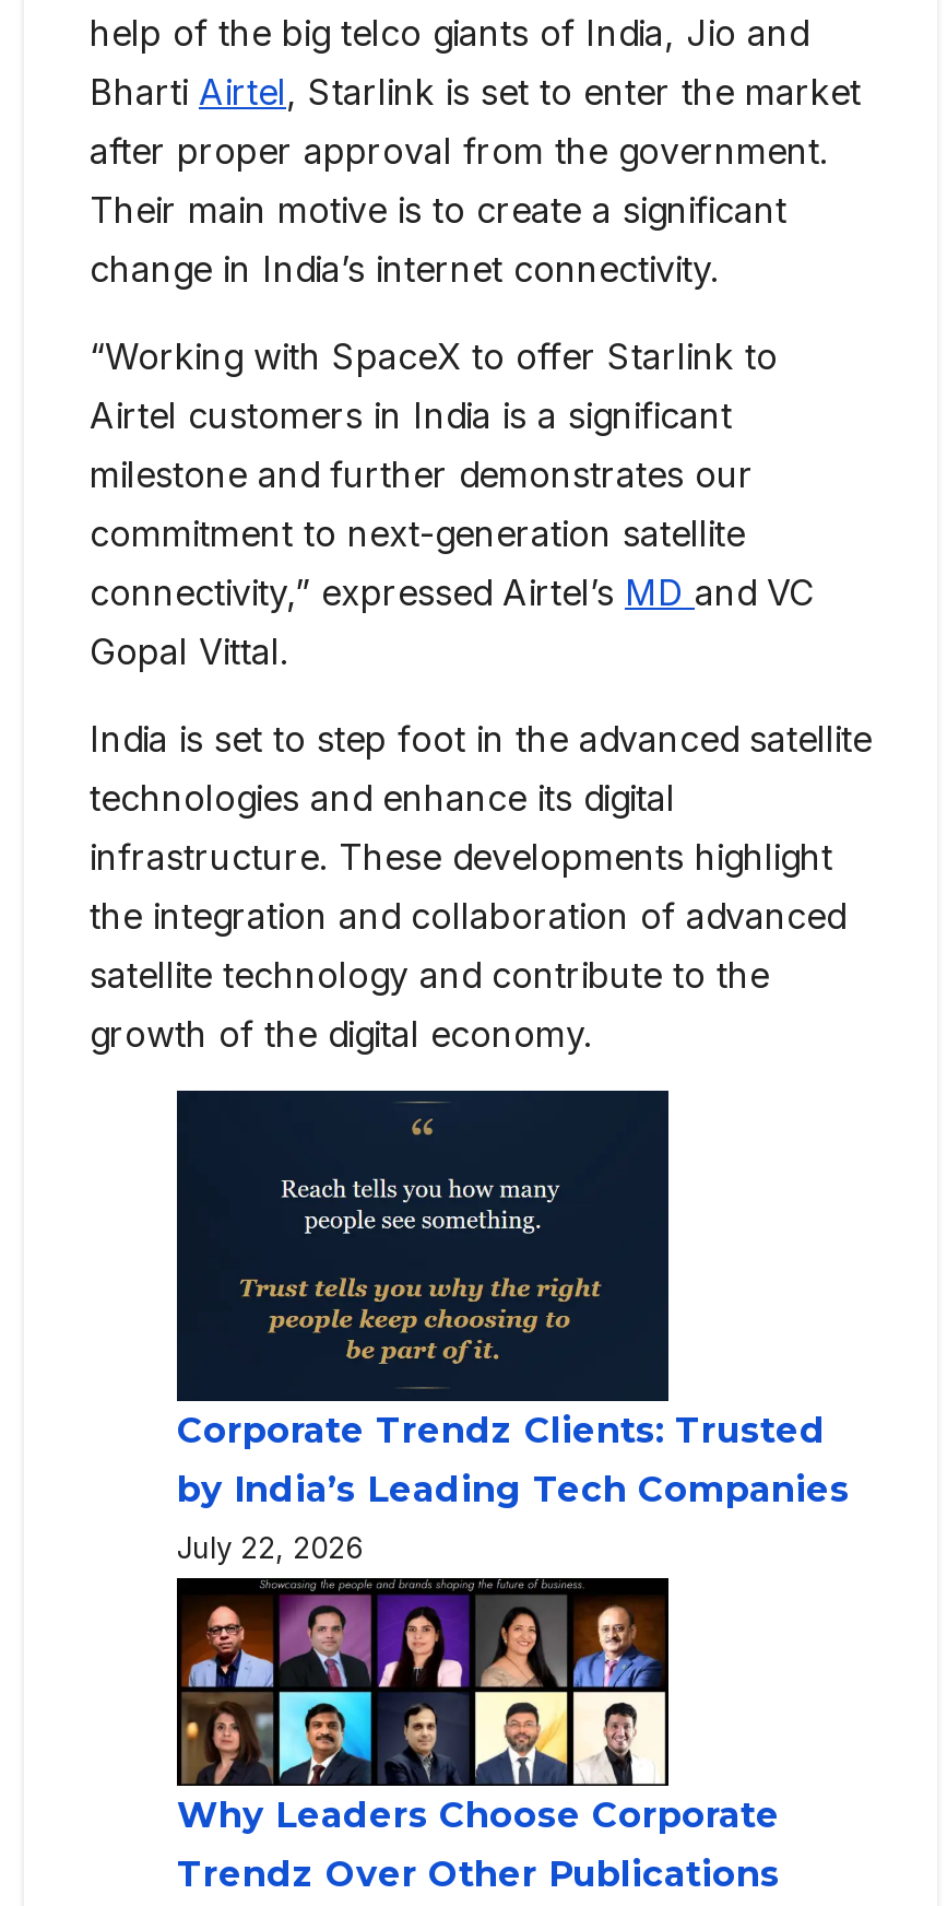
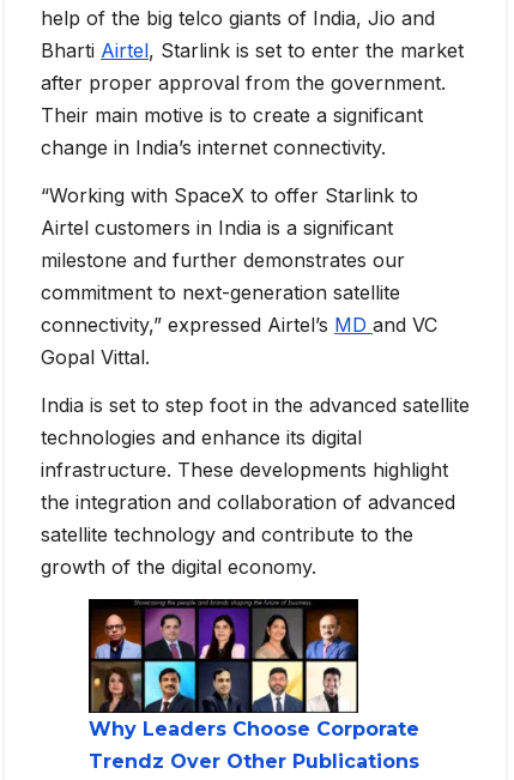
[175,1089,850,1565] [image] | Corporate Trendz Clients: Trusted | by India’s Leading Tech Companies | July 22, 2026 -> none

